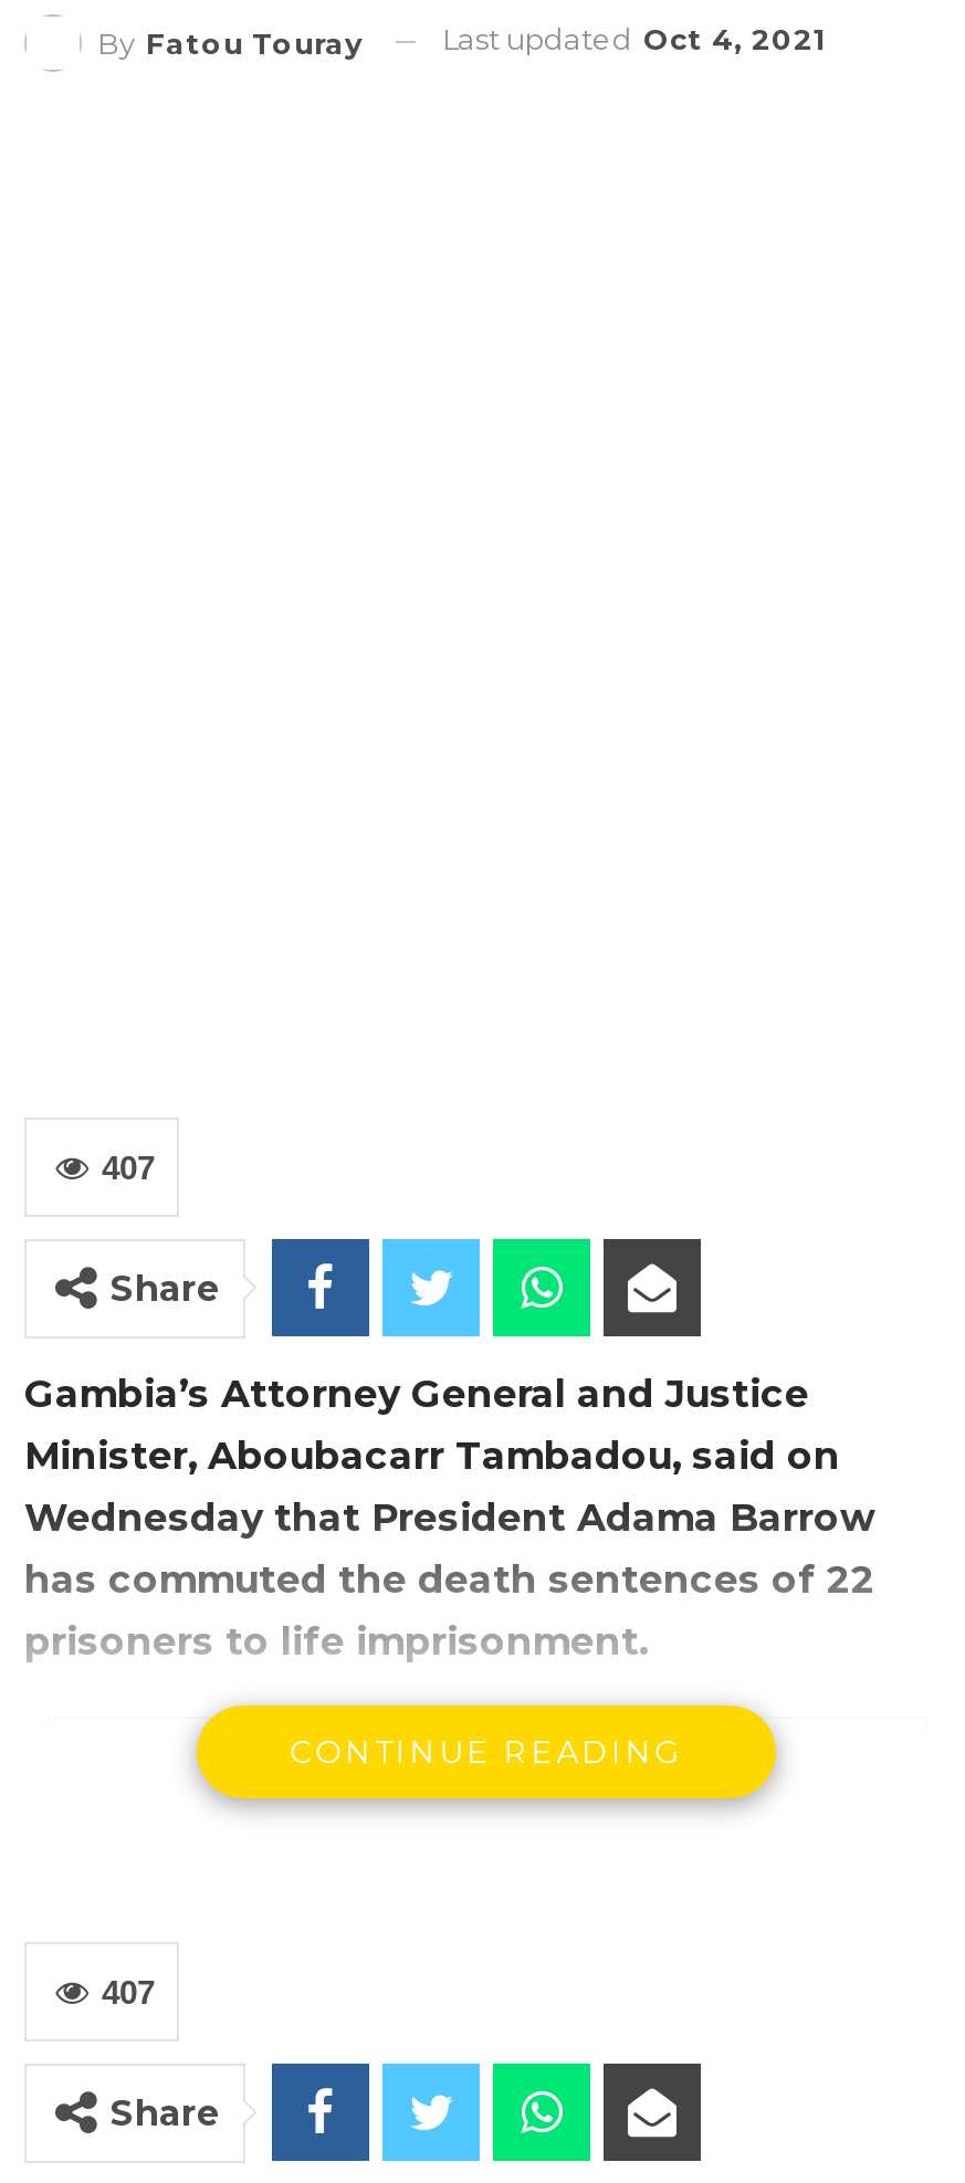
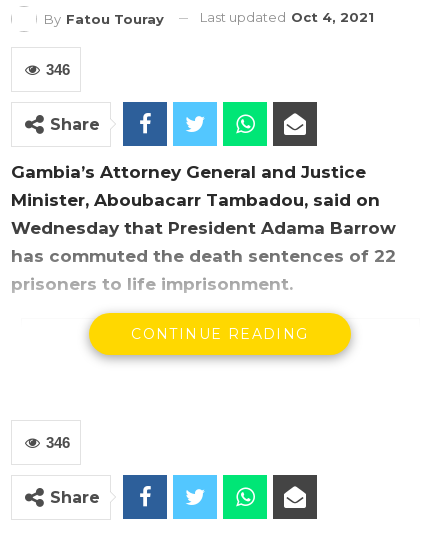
[102,1148,155,1185] 407 -> [46,61,70,78] 346
[102,1972,155,2010] 407 -> [46,434,70,451] 346

